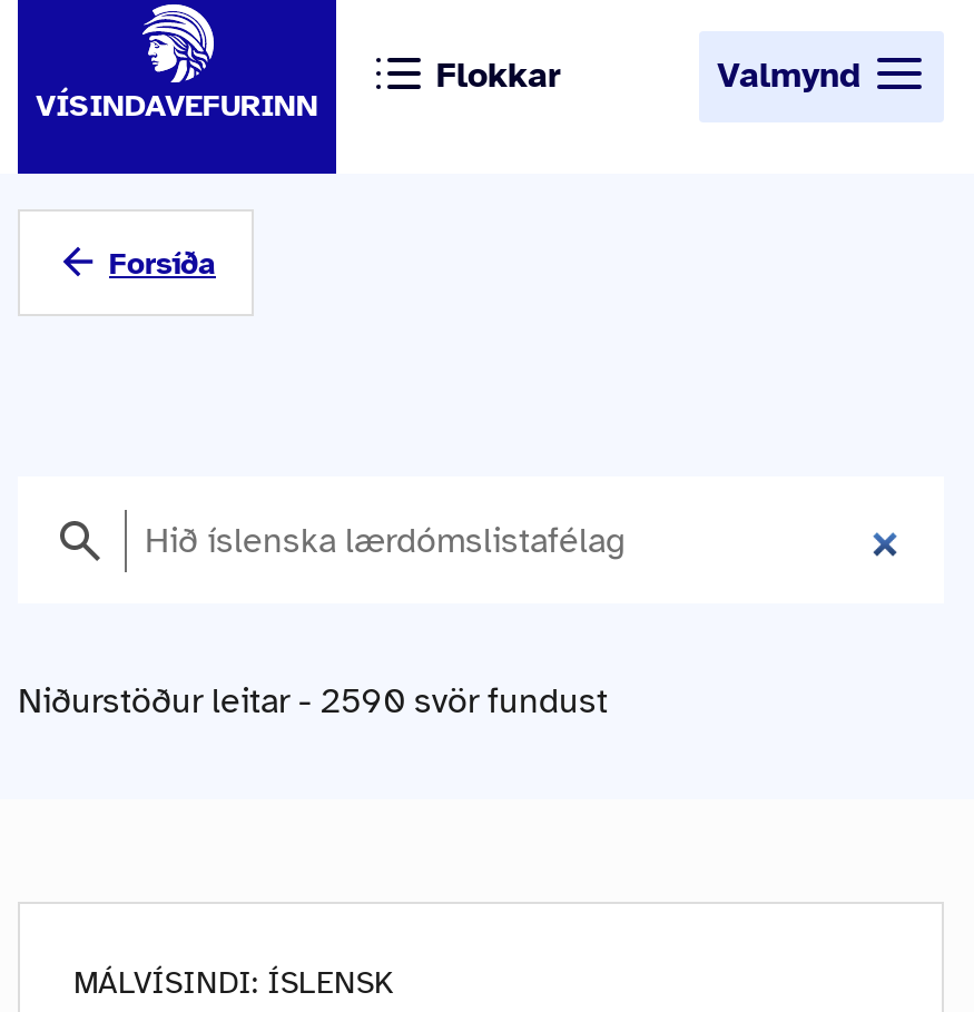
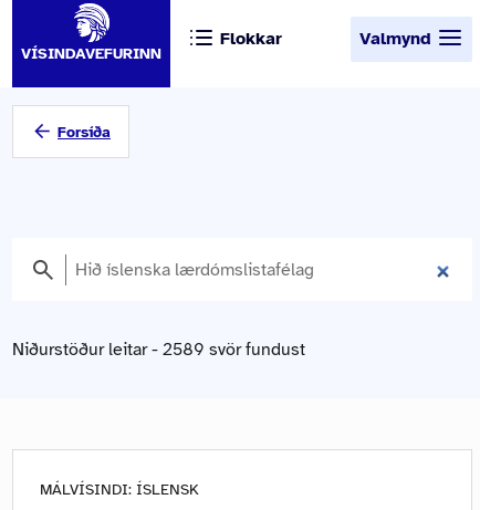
[18,679,608,724] Niðurstöður leitar - 2590 svör fundust -> [12,339,305,361] Niðurstöður leitar - 2589 svör fundust

